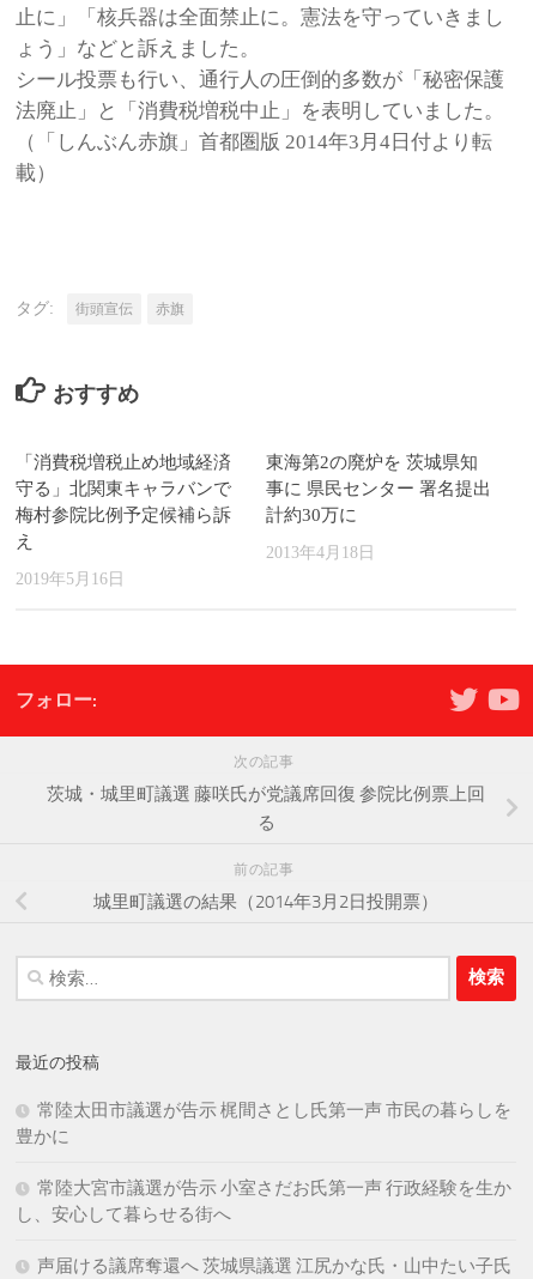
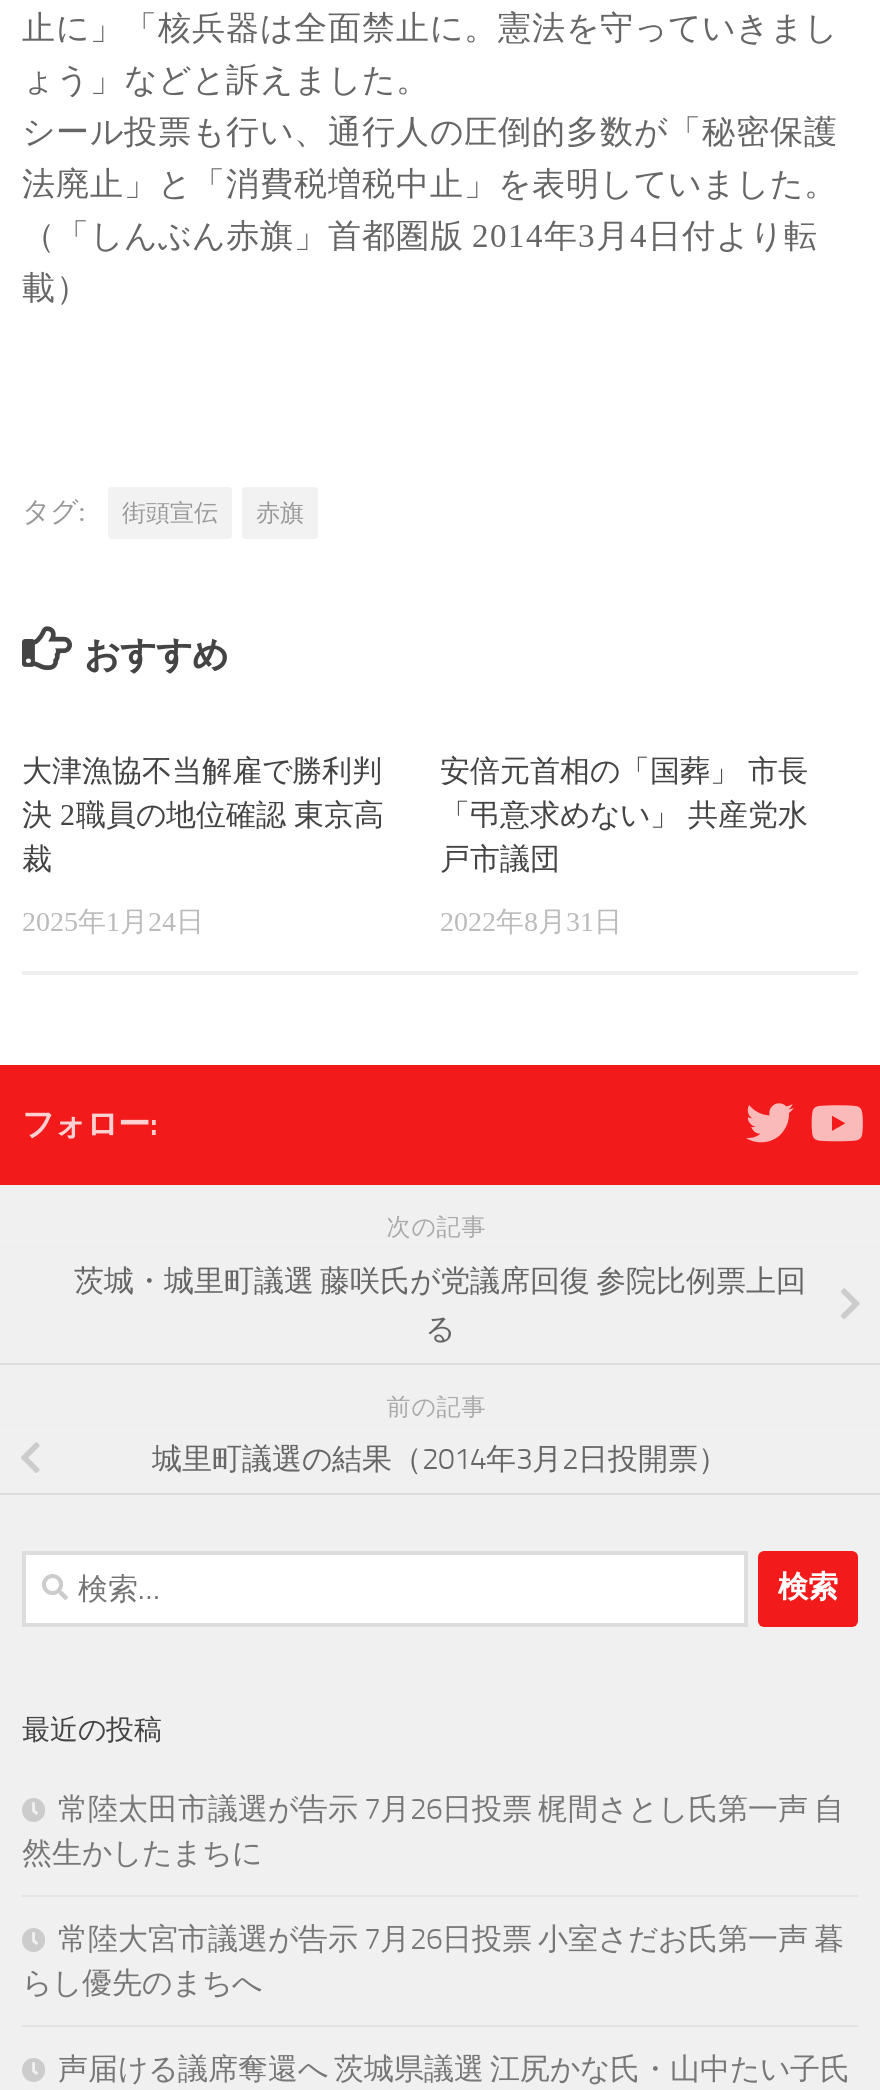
[16,452,231,551] 「消費税増税止め地域経済 | 守る」北関東キャラバンで | 梅村参院比例予定候補ら訴 | え -> [22,752,384,874] 大津漁協不当解雇で勝利判 | 決 2職員の地位確認 東京高 | 裁
[266,452,491,525] 東海第2の廃炉を 茨城県知 | 事に 県民センター 署名提出 | 計約30万に -> [440,752,808,874] 安倍元首相の「国葬」 市長 | 「弔意求めない」 共産党水 | 戸市議団
[266,543,375,562] 2013年4月18日 -> [440,904,622,936] 2022年8月31日
[16,569,125,588] 2019年5月16日 -> [22,904,204,936] 2025年1月24日
[16,1099,511,1147] 常陸太田市議選が告示 梶間さとし氏第一声 市民の暮らしを | 豊かに -> [22,1790,844,1870] 常陸太田市議選が告示 7月26日投票 梶間さとし氏第一声 自 | 然生かしたまちに
[16,1177,511,1225] 常陸大宮市議選が告示 小室さだお氏第一声 行政経験を生か | し、安心して暮らせる街へ -> [22,1920,844,2000] 常陸大宮市議選が告示 7月26日投票 小室さだお氏第一声 暮 | らし優先のまちへ

